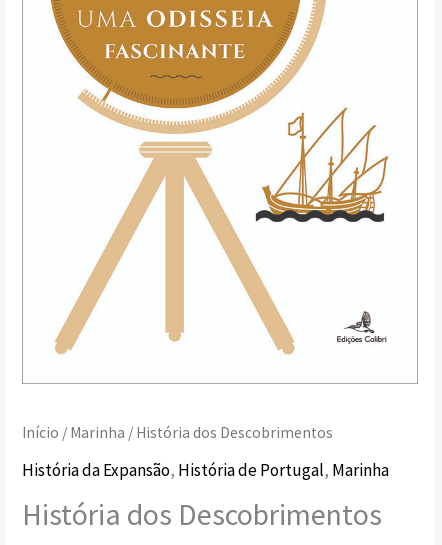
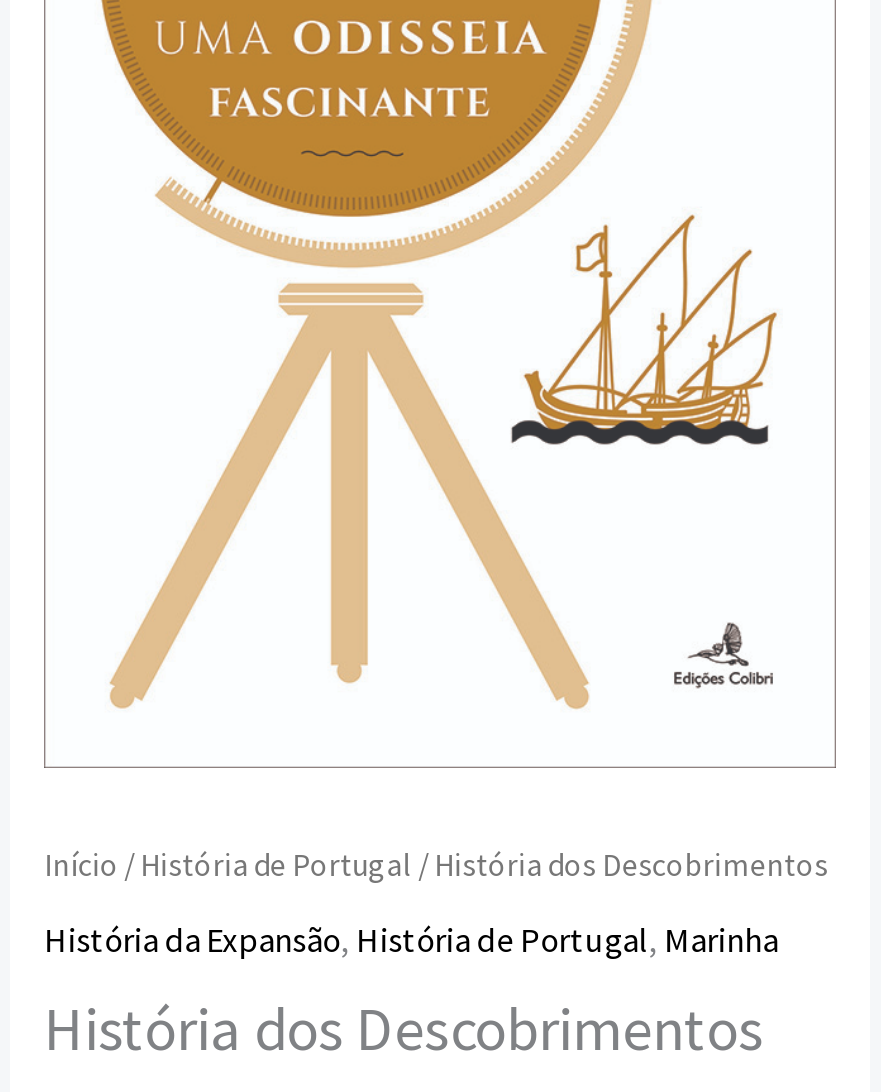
[22,423,333,442] Início / Marinha / História dos Descobrimentos -> [44,845,828,883] Início / História de Portugal / História dos Descobrimentos

